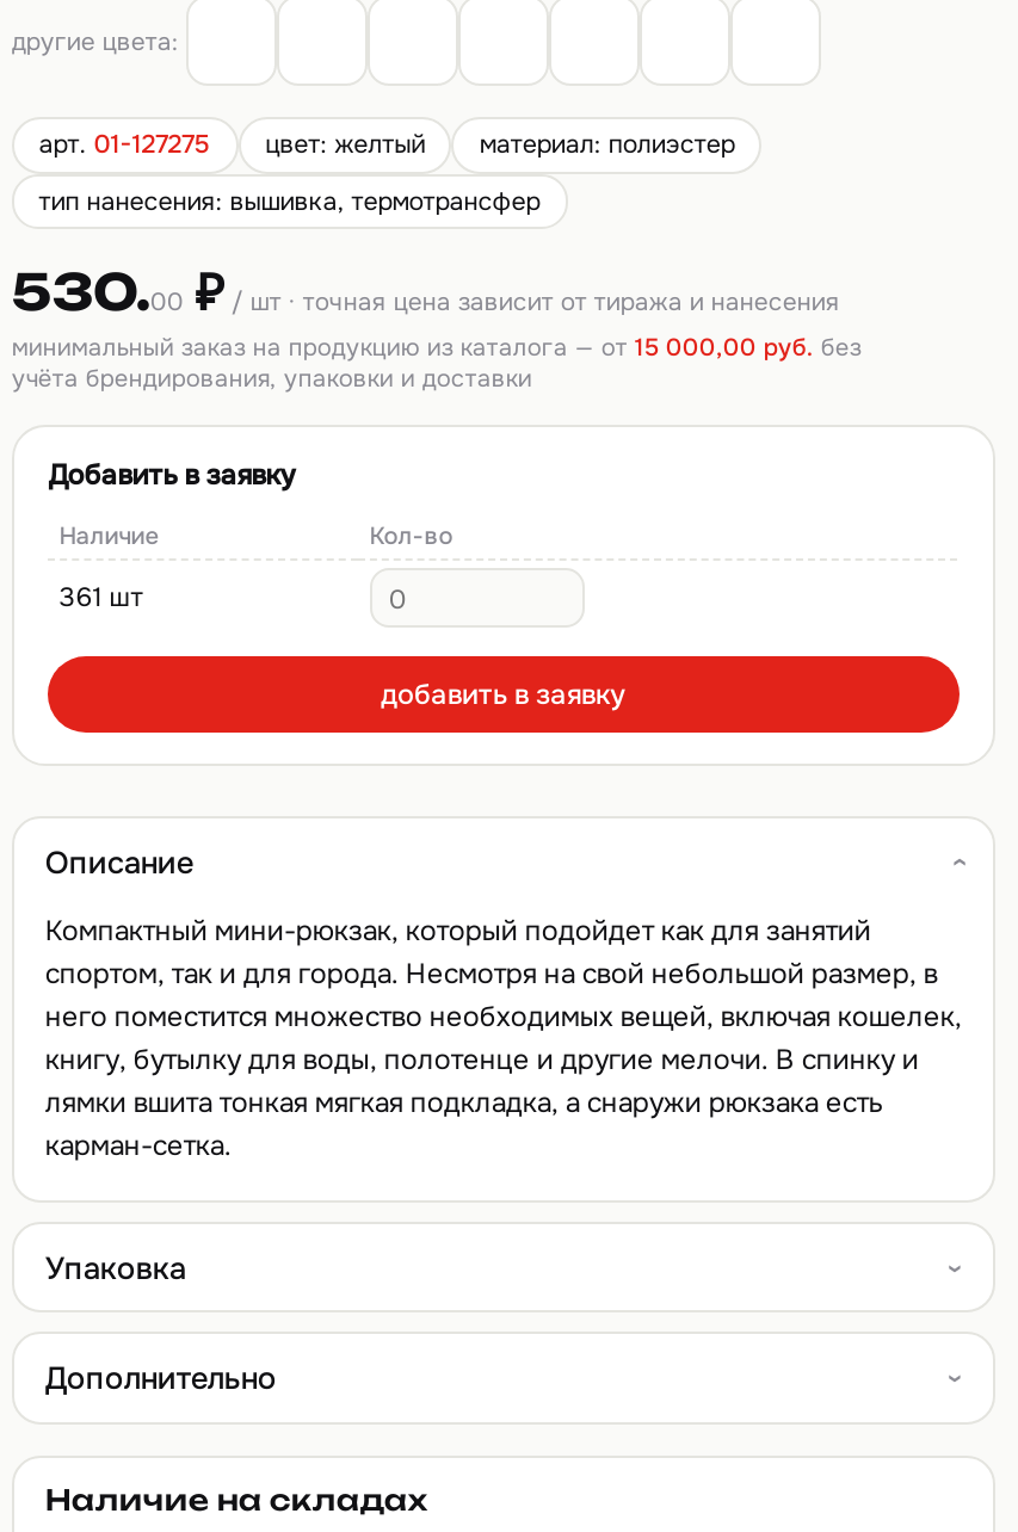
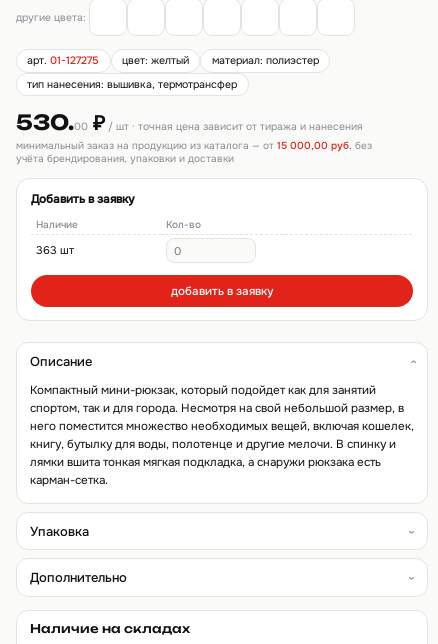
[59,581,143,614] 361 шт -> [36,243,74,257] 363 шт

